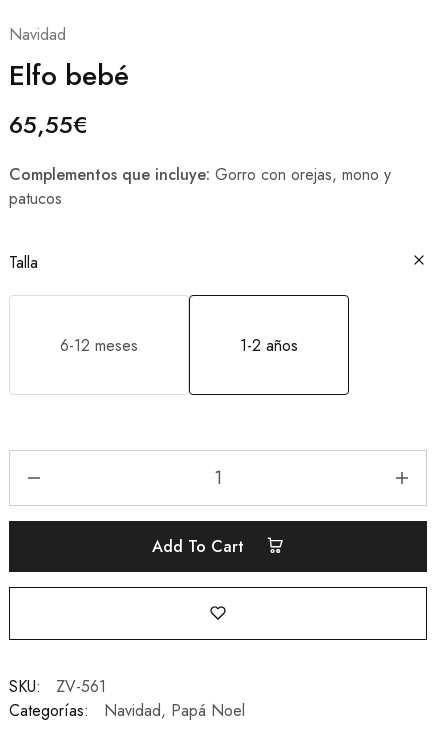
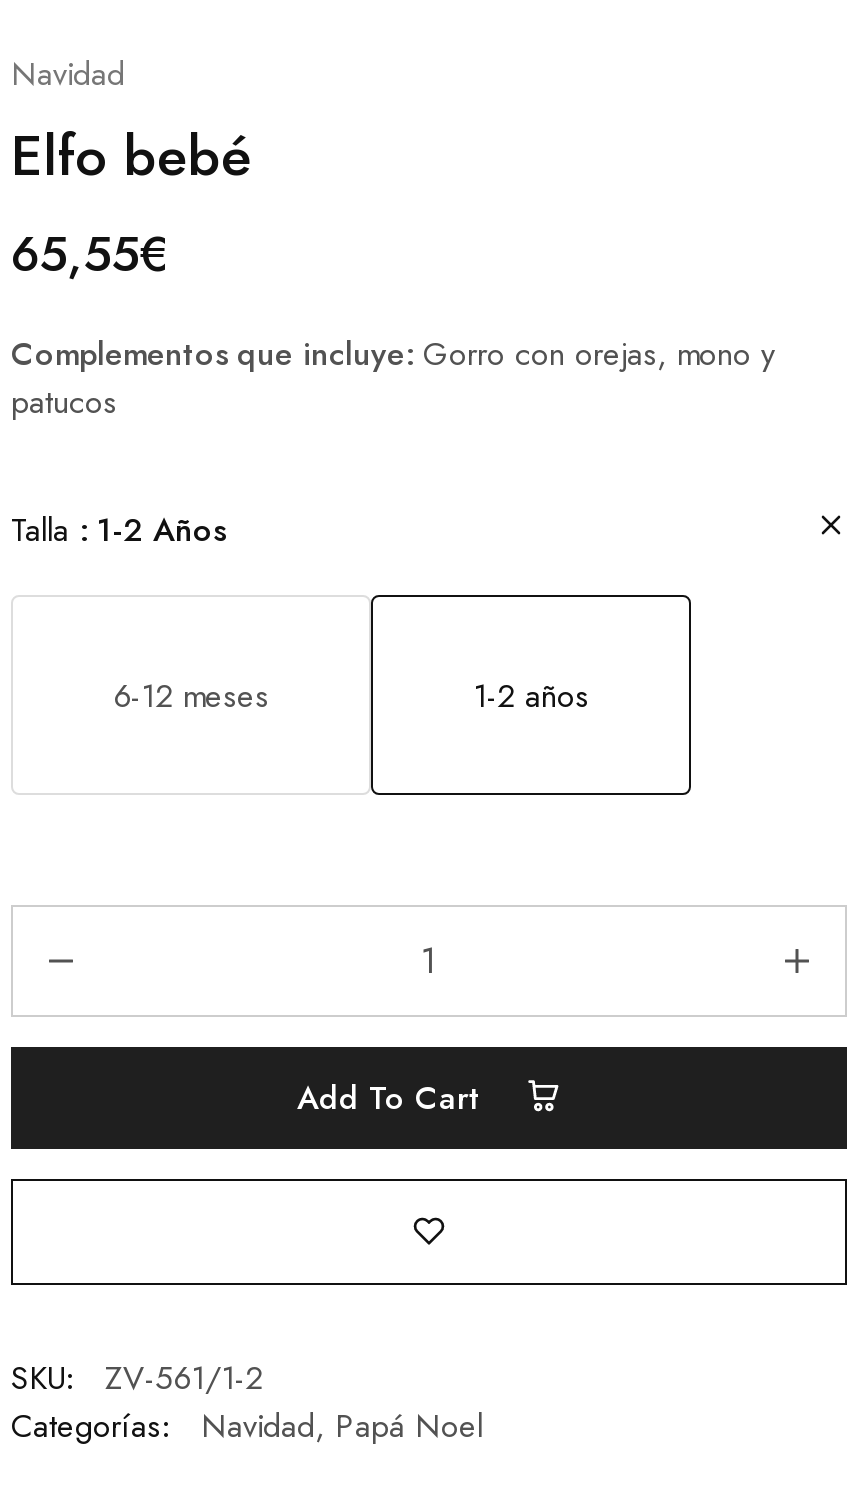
[9,251,38,274] Talla -> [11,507,225,553] Talla 1-2 Años
[9,675,106,698] SKU: ZV-561 -> [11,1356,263,1402] SKU: ZV-561/1-2

